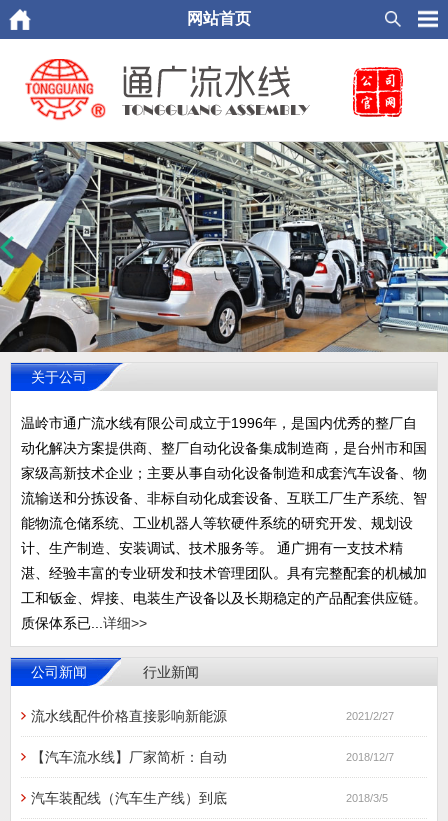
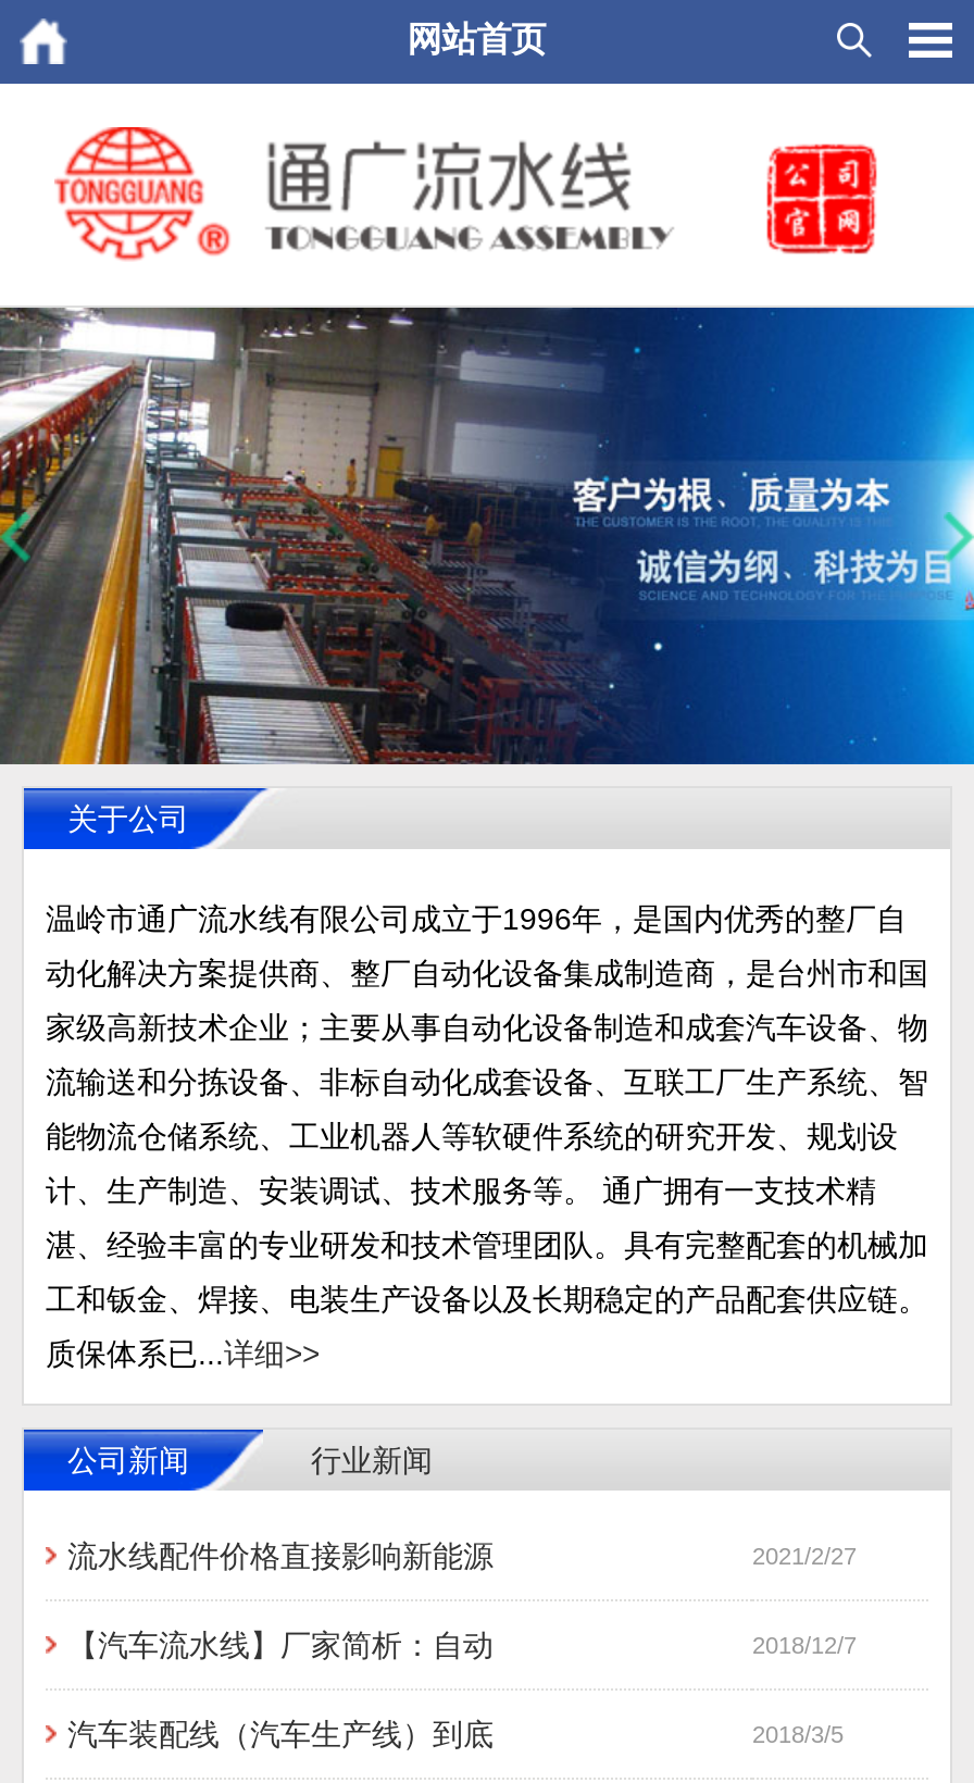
[3,141,445,353] [image] -> [7,306,967,766] [image]

